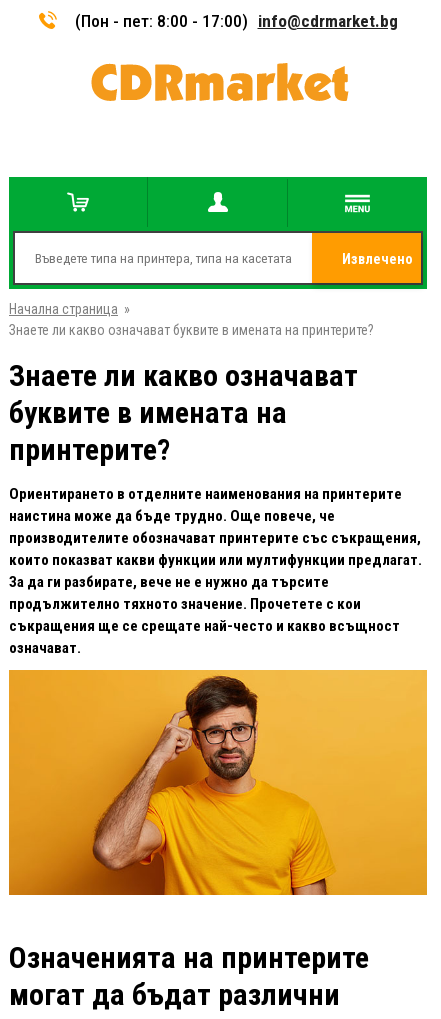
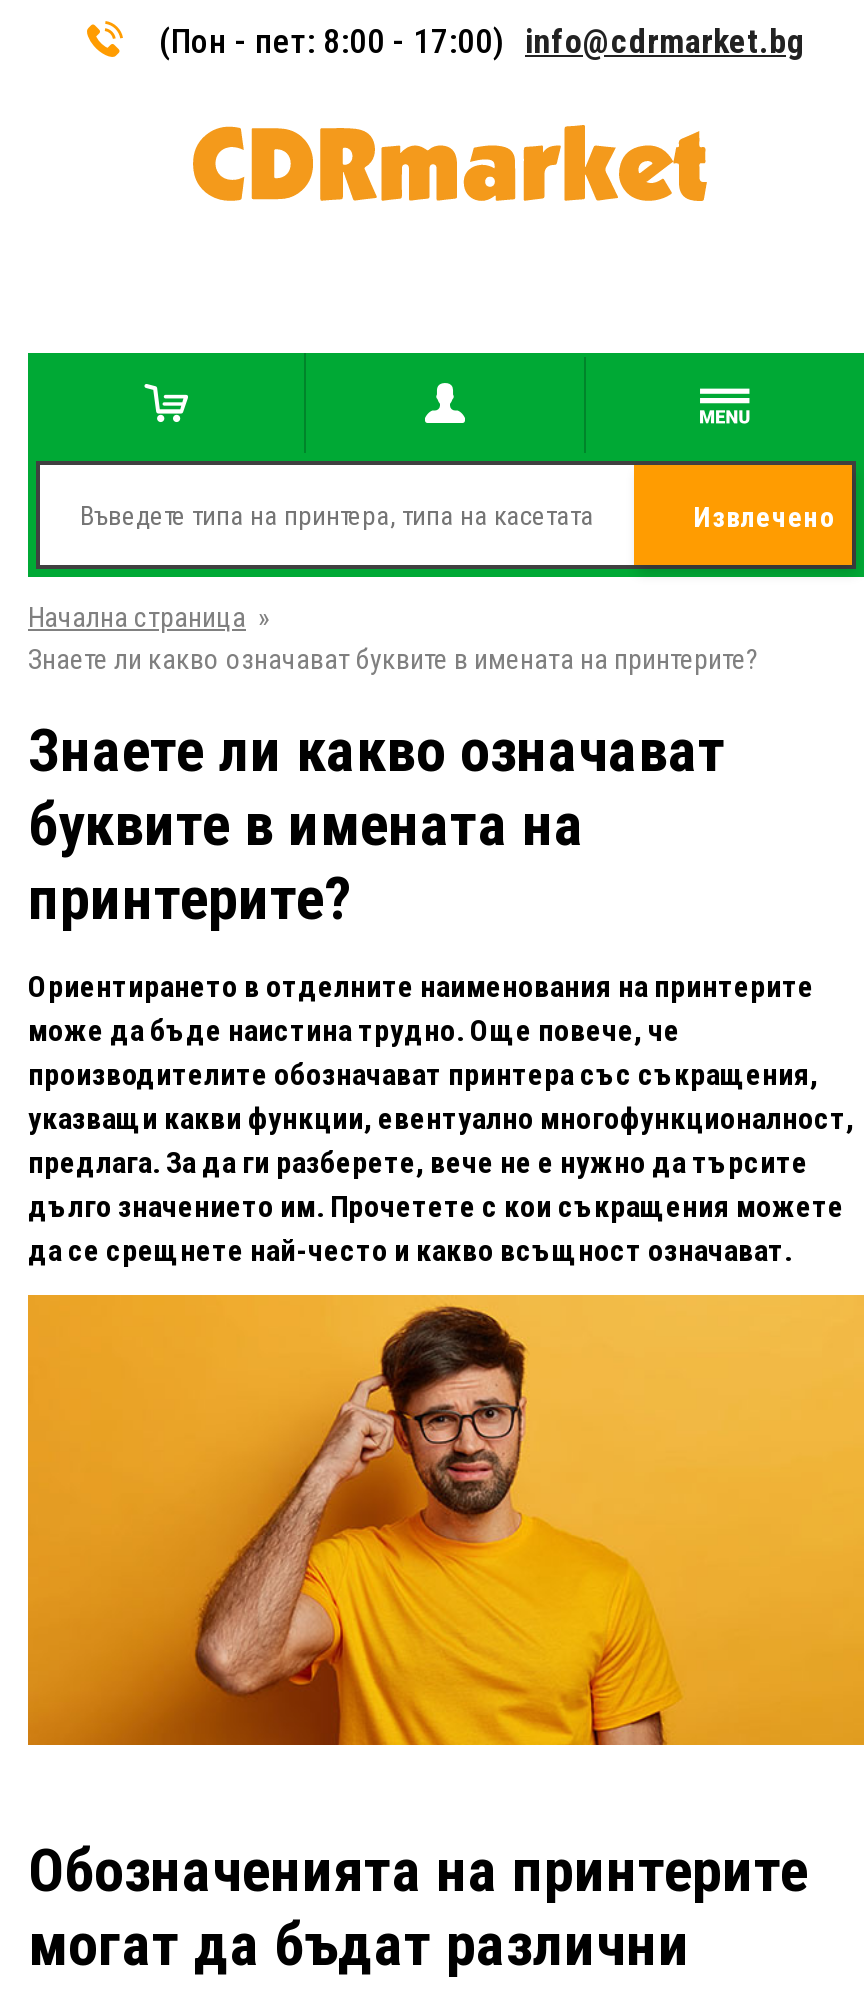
[9,507,422,657] наистина може да бъде трудно. Още повече, че | производителите обозначават принтерите със съкращения, | които показват какви функции или мултифункции предлагат. | За да ги разбирате, вече не е нужно да търсите | продължително тяхното значение. Прочетете с кои | съкращения ще се срещате най-често и какво всъщност | означават. -> [28,1013,854,1269] може да бъде наистина трудно. Още повече, че | производителите обозначават принтера със съкращения, | указващи какви функции, евентуално многофункционалност, | предлага. За да ги разберете, вече не е нужно да търсите | дълго значението им. Прочетете с кои съкращения можете | да се срещнете най-често и какво всъщност означават.
[9,940,369,975] Означенията на принтерите -> [28,1836,808,1906] Обозначенията на принтерите

